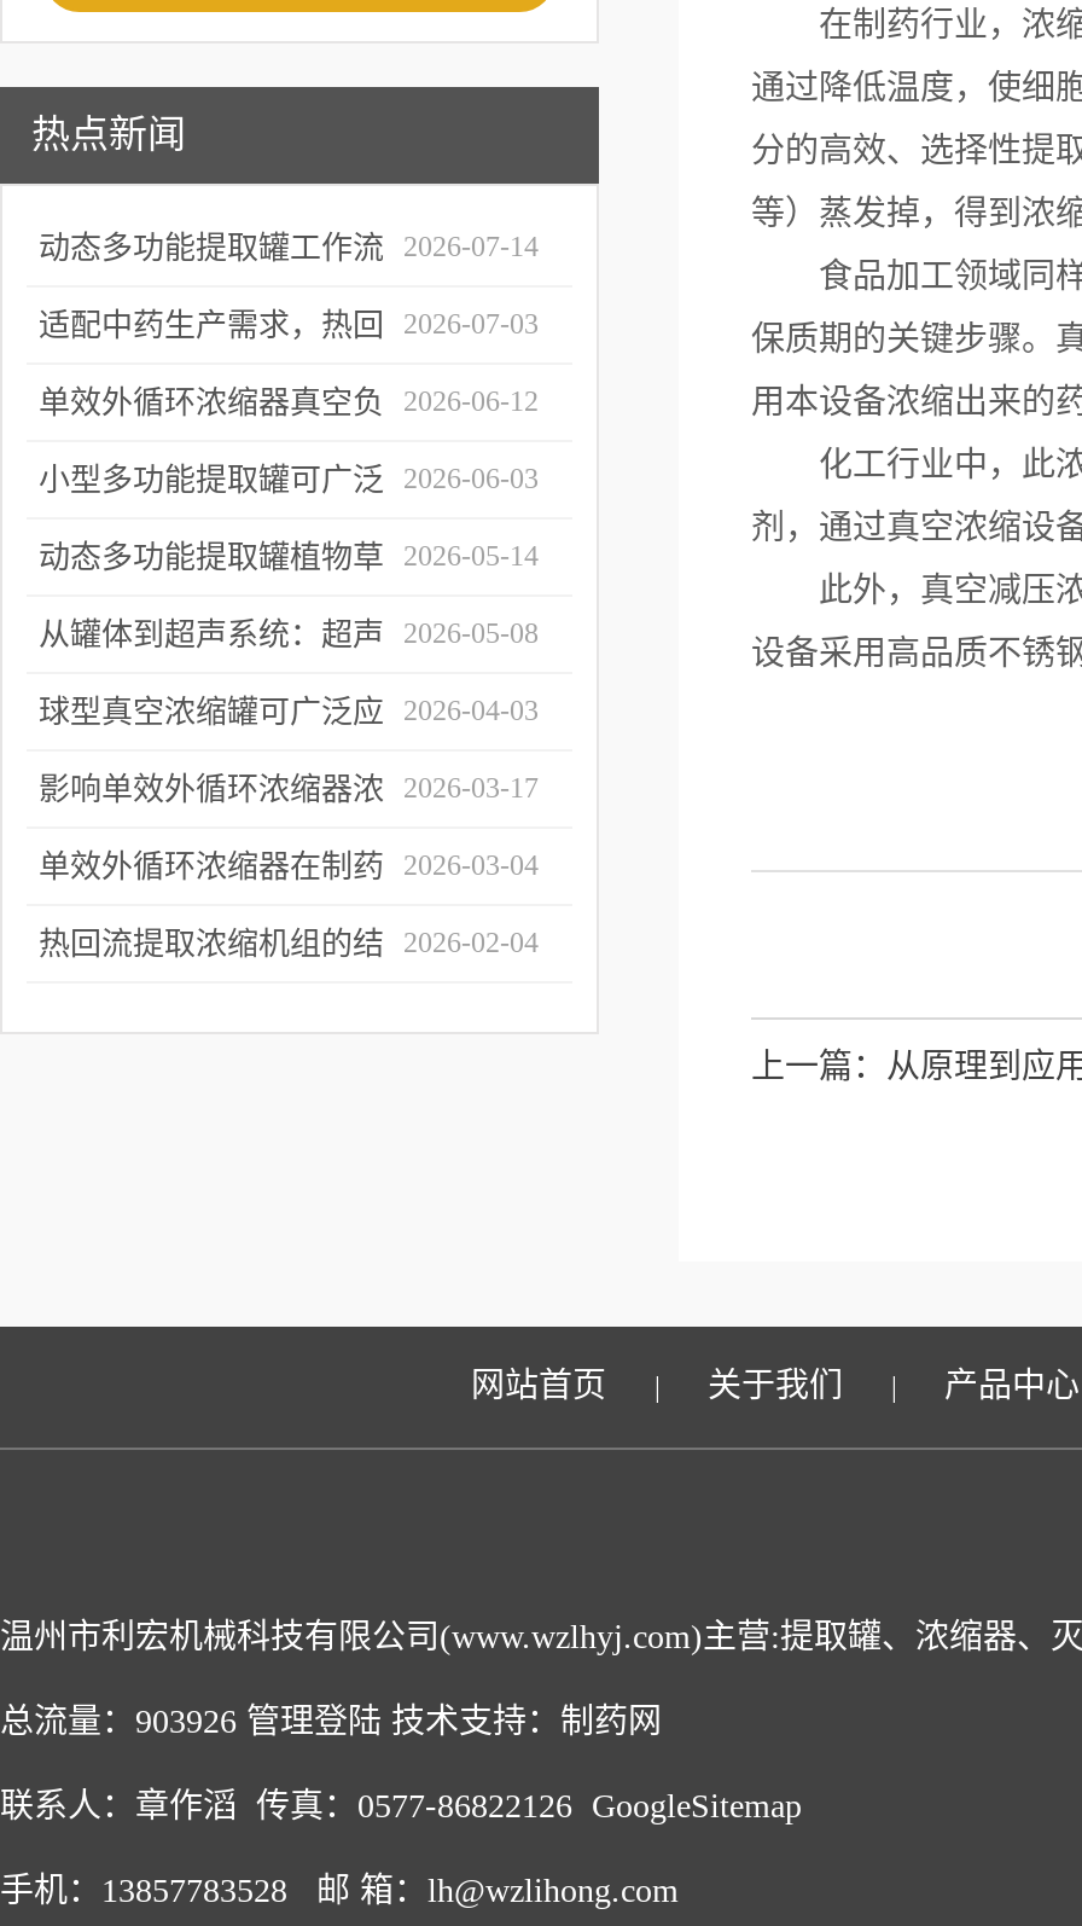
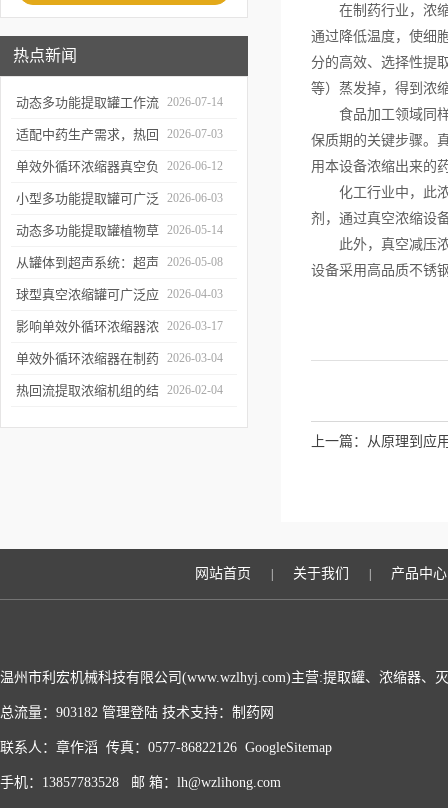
[0,1704,662,1740] 总流量：903926管理登陆技术支持：制药网 -> [0,705,274,720] 总流量：903182管理登陆技术支持：制药网

